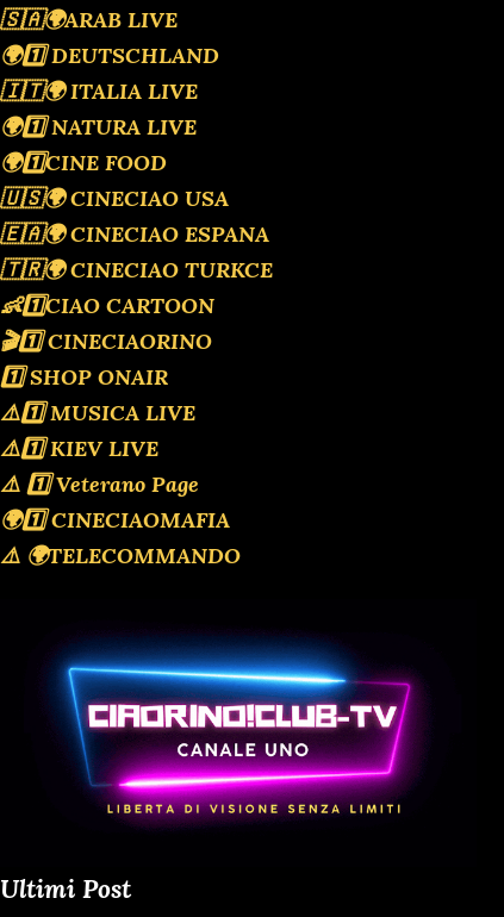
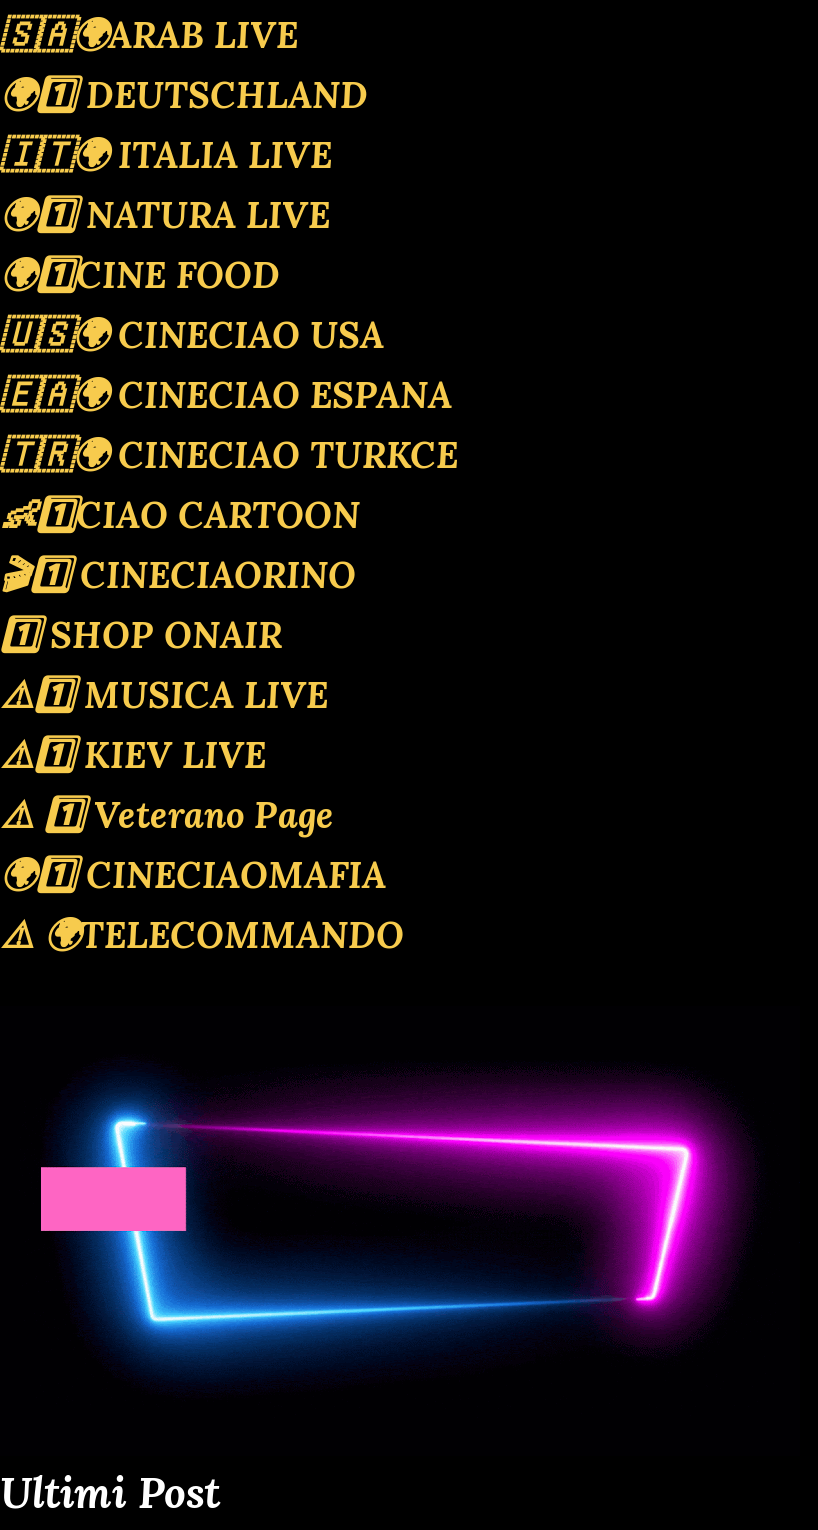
[24,636,442,824] [image] -> [38,1072,746,1382] [image]

